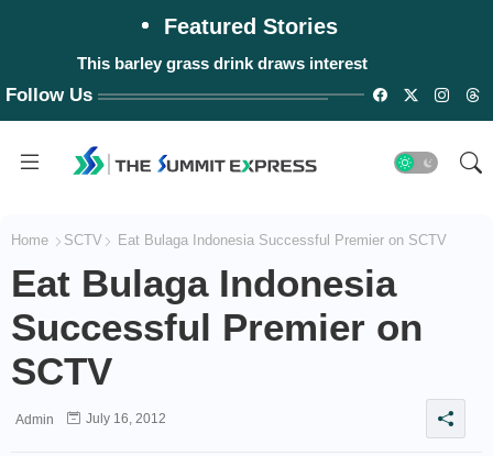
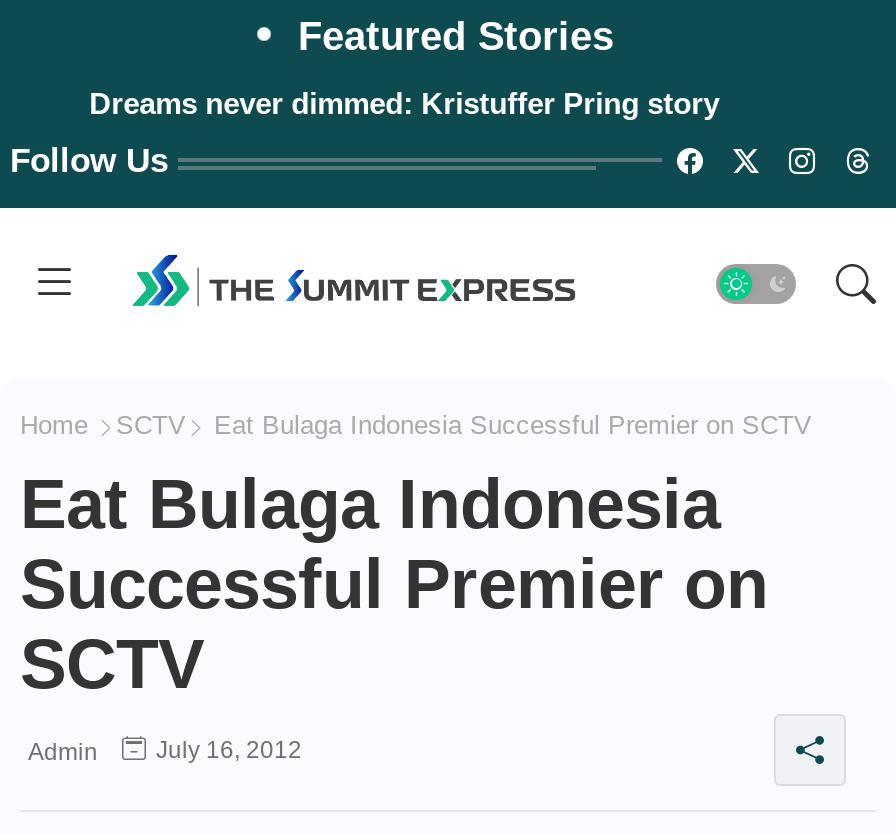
[77,54,368,73] This barley grass drink draws interest -> [89,86,719,120] Dreams never dimmed: Kristuffer Pring story

